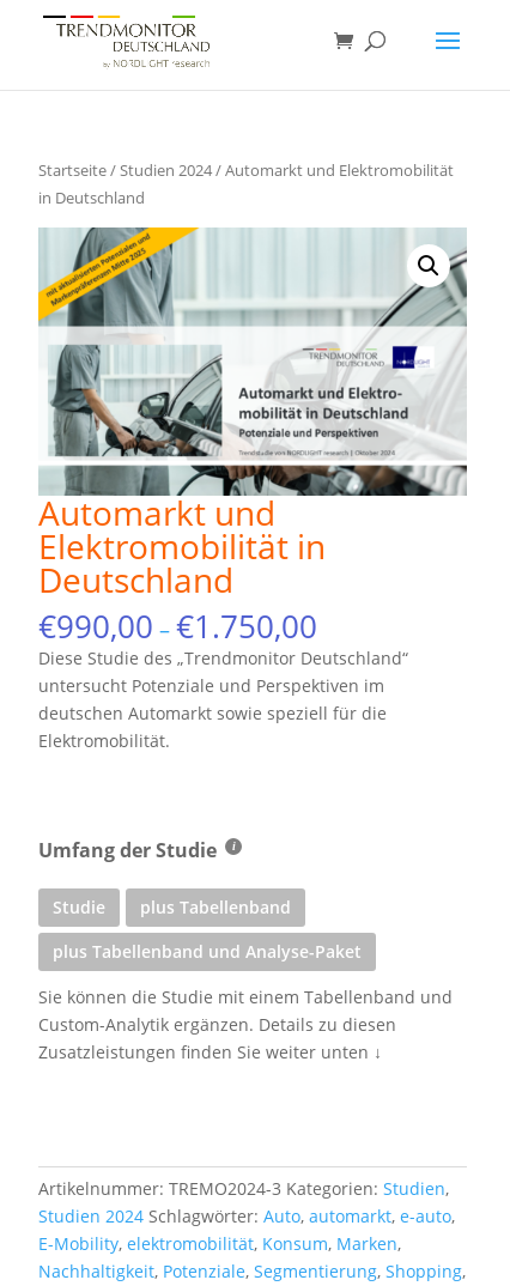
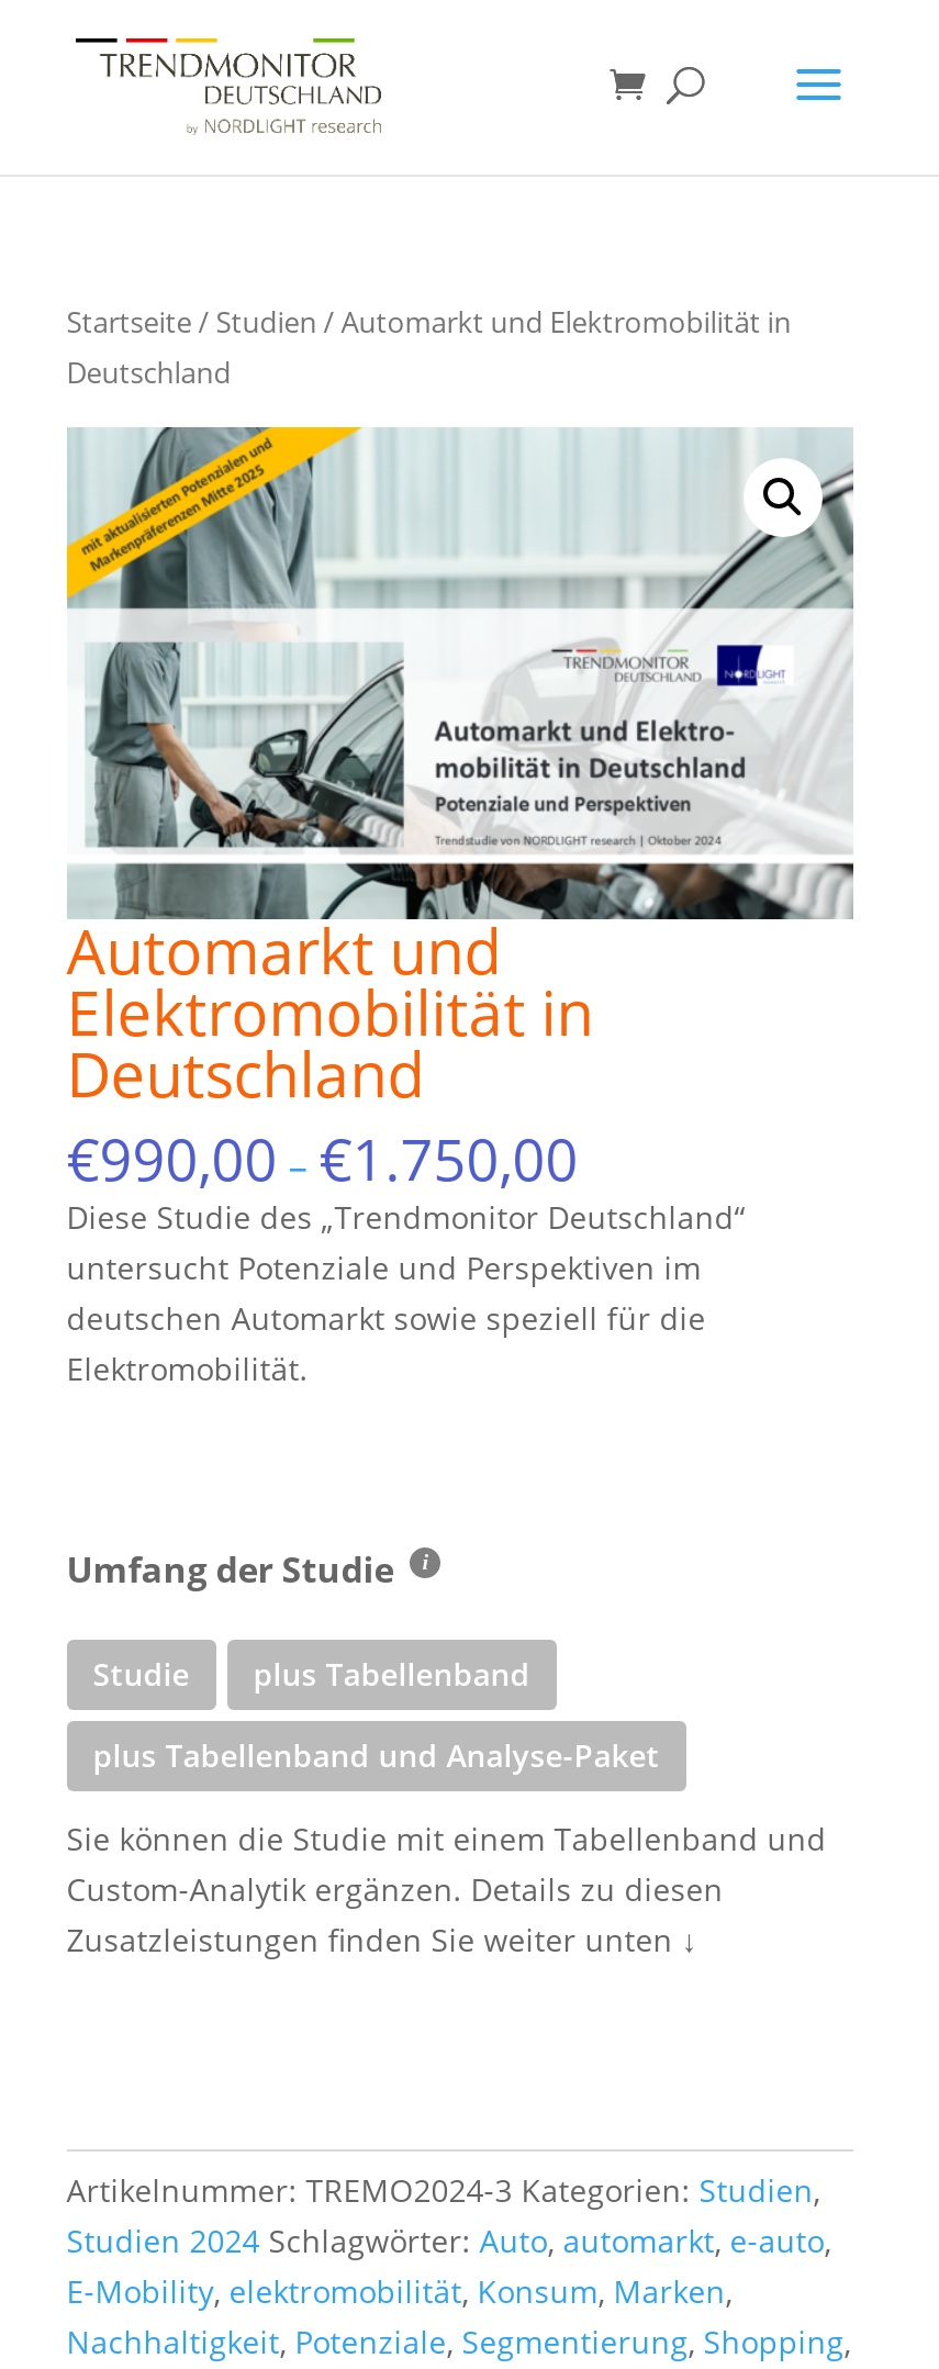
[38,159,453,208] Startseite / Studien 2024 / Automarkt und Elektromobilität | in Deutschland -> [67,302,791,392] Startseite / Studien / Automarkt und Elektromobilität in | Deutschland

